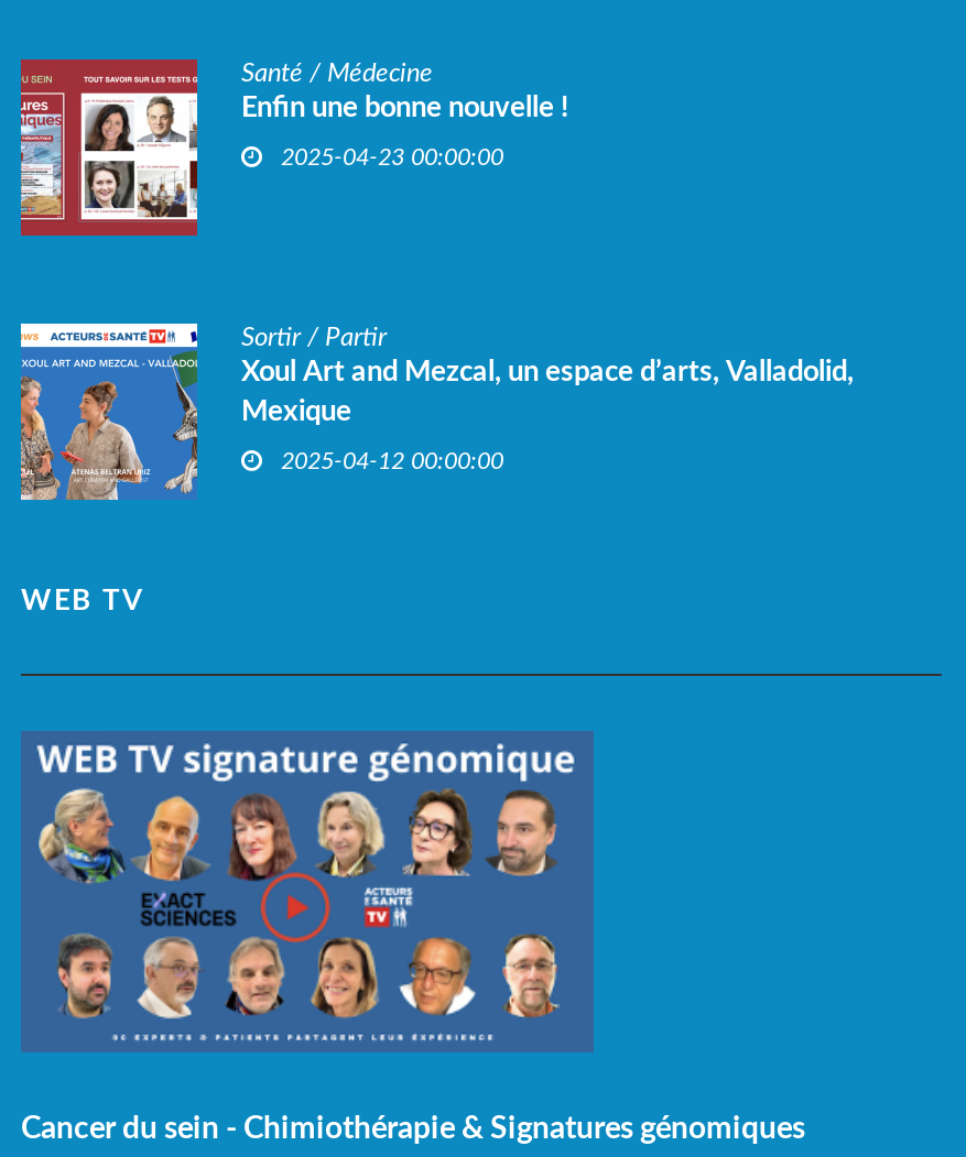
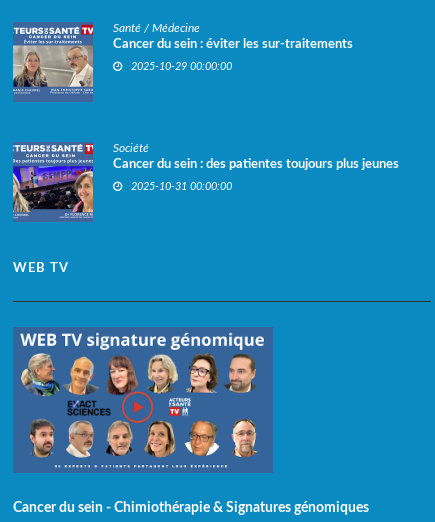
[19,59,569,236] [image] | Enfin une bonne nouvelle ! -> [12,23,353,101] [image] | Cancer du sein : éviter les sur-traitements
[281,145,503,169] 2025-04-23 00:00:00 -> [131,61,232,72] 2025-10-29 00:00:00
[19,321,854,502] [image] | Sortir / Partir | Xoul Art and Mezcal, un espace d’arts, Valladolid, | Mexique -> [12,142,399,222] [image] | Société | Cancer du sein : des patientes toujours plus jeunes
[281,449,503,473] 2025-04-12 00:00:00 -> [131,181,232,192] 2025-10-31 00:00:00

